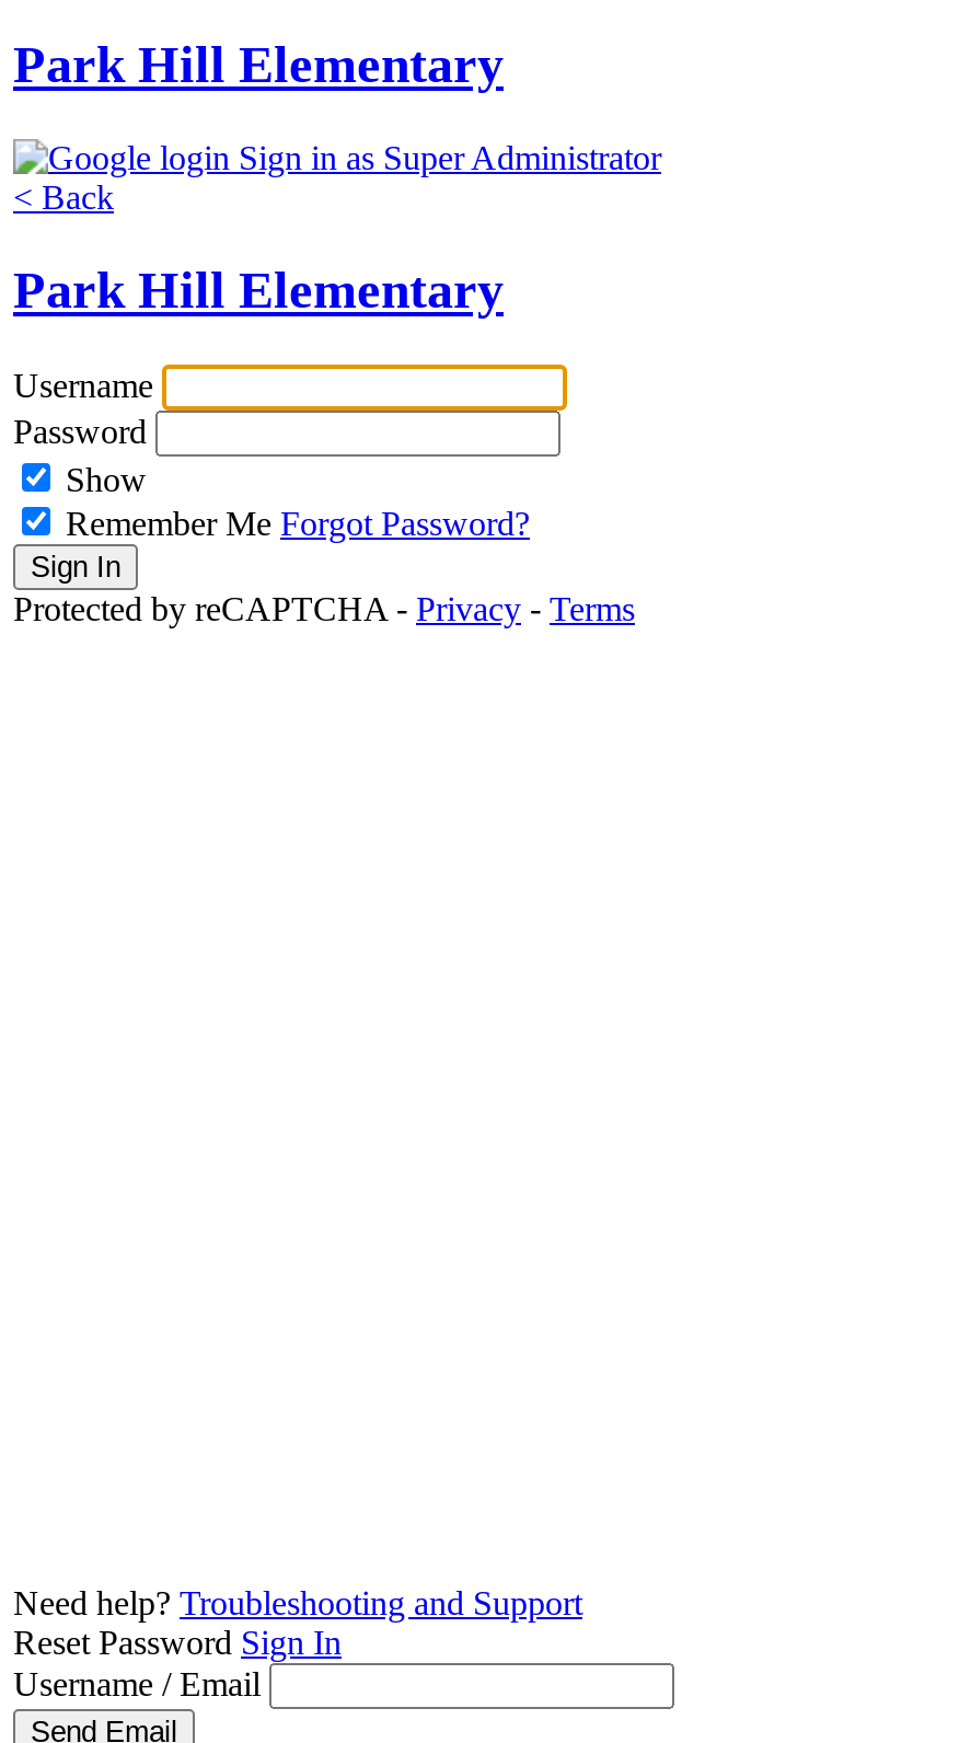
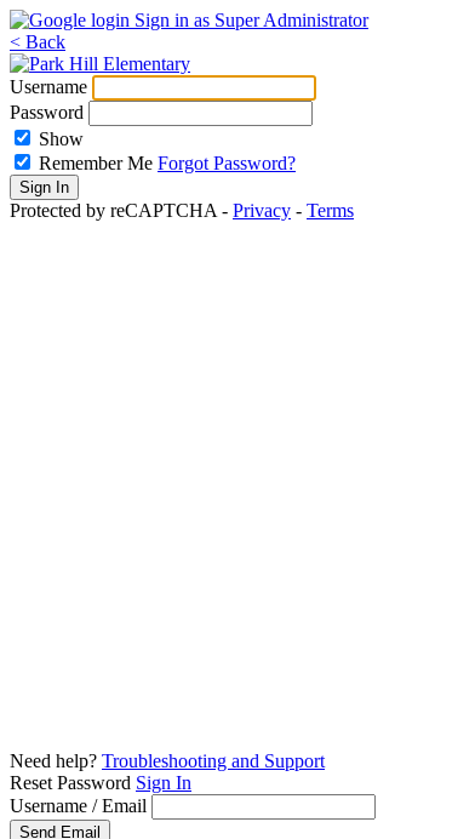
[13,36,504,93] Park Hill Elementary -> none
[13,261,504,318] Park Hill Elementary -> none

